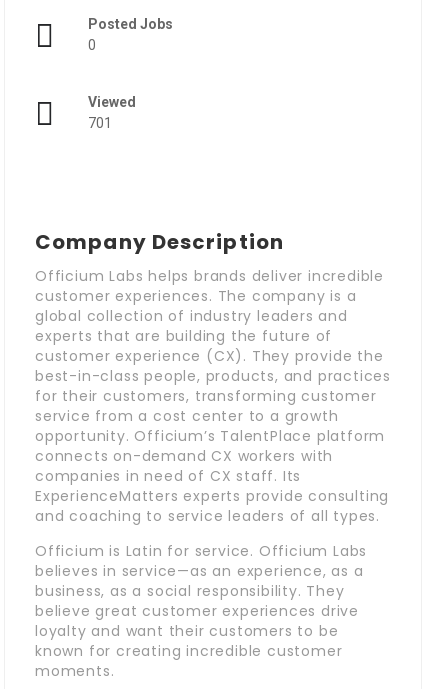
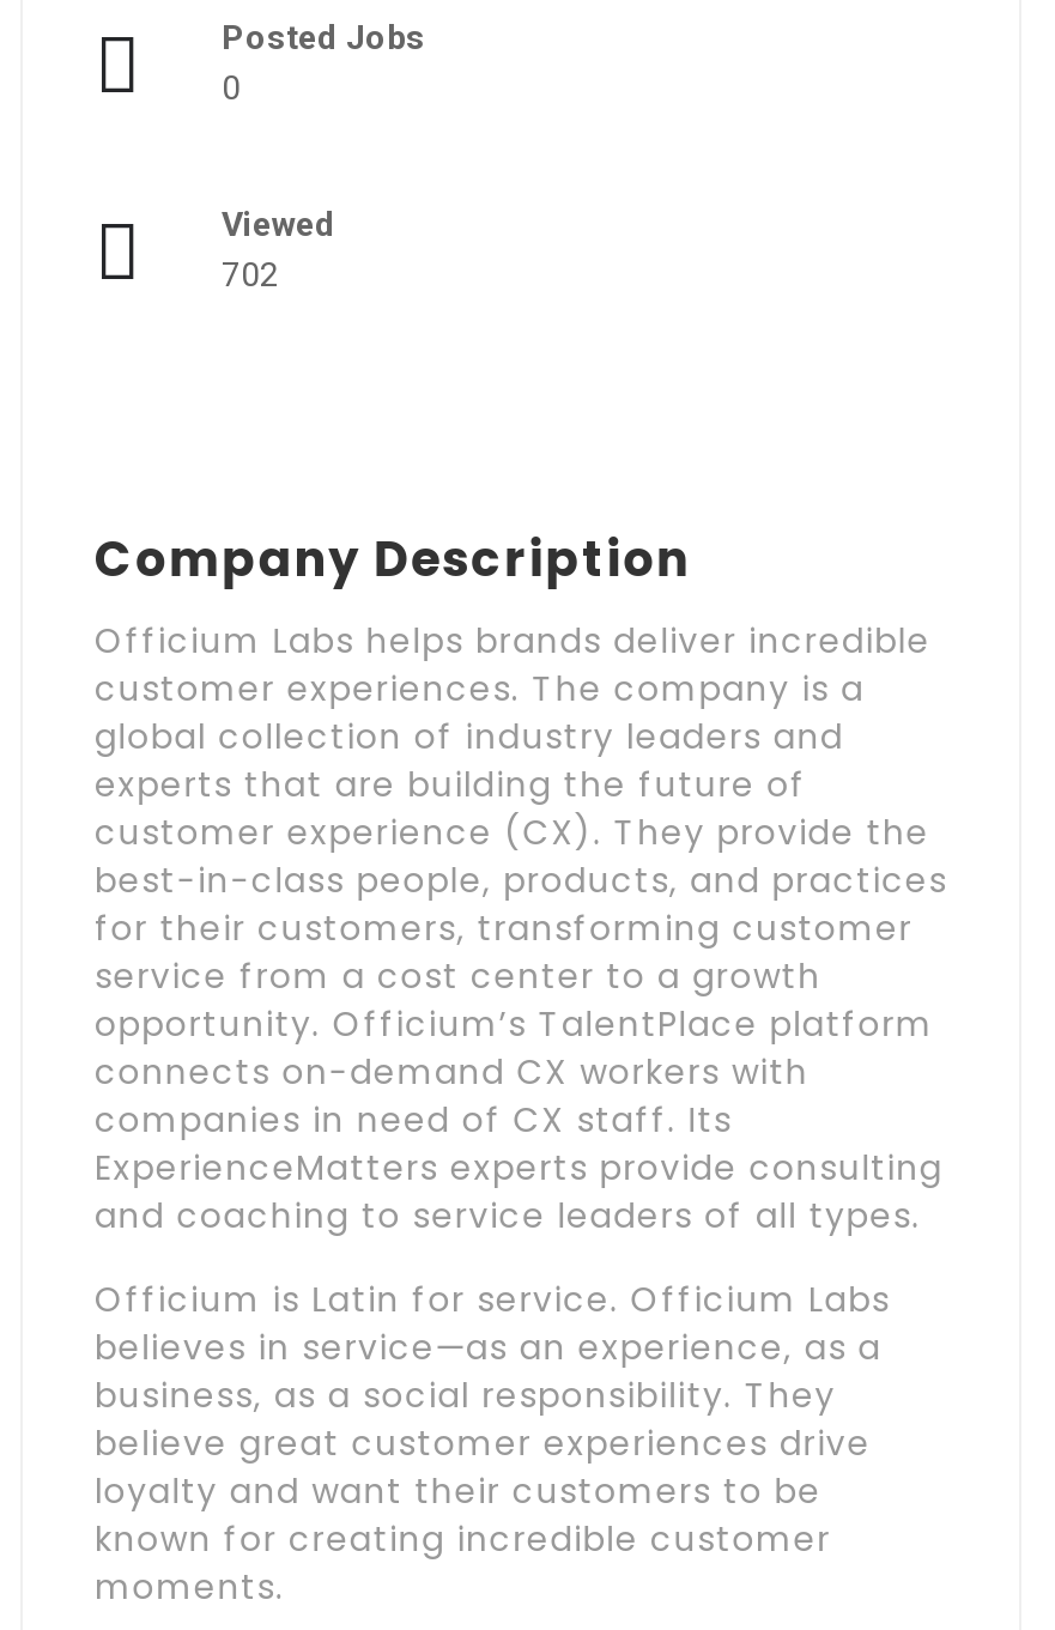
[88,115,112,131] 701 -> [222,256,279,294] 702

